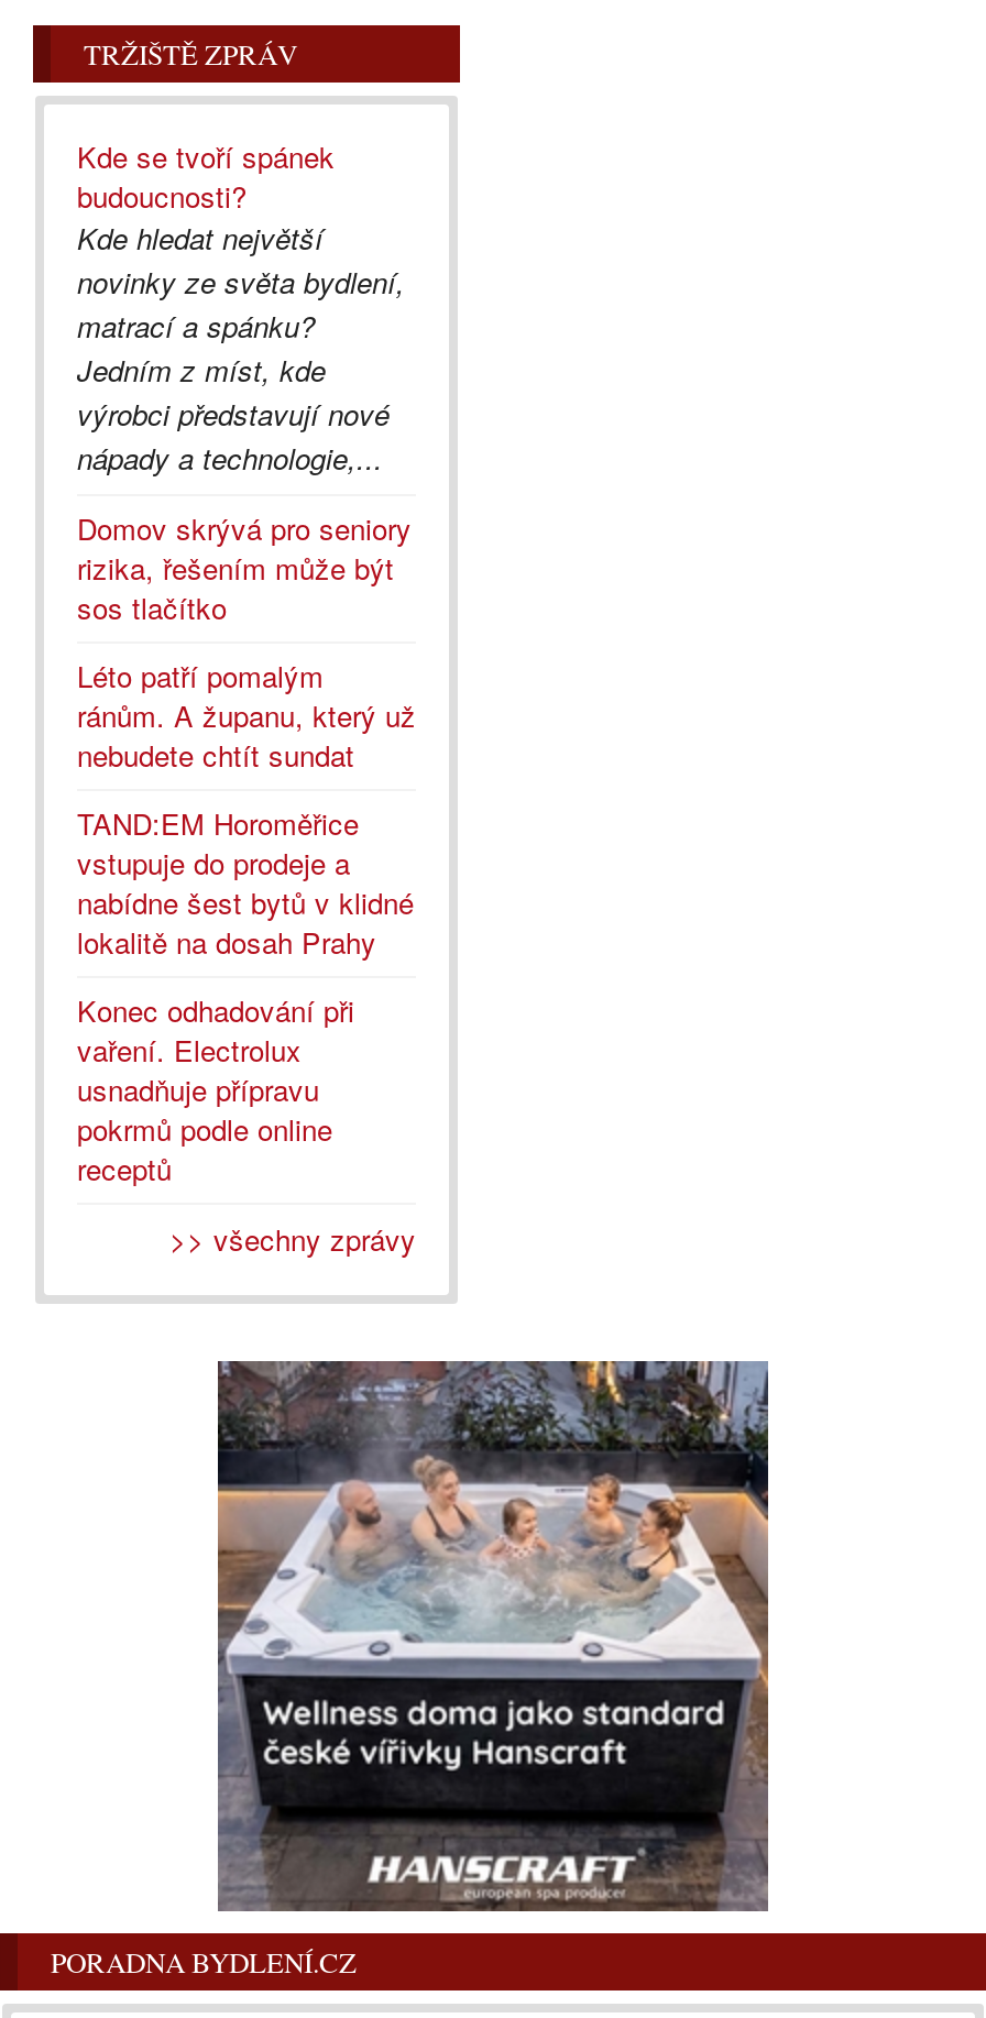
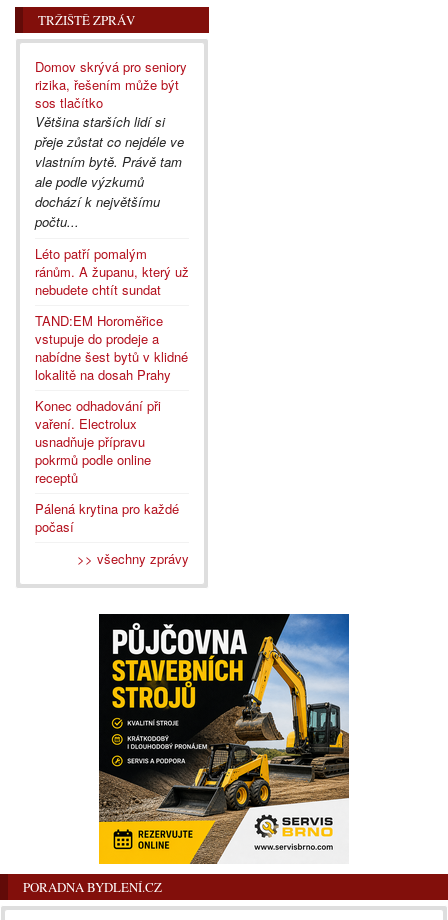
[77,135,405,479] Kde se tvoří spánek | budoucnosti? | Kde hledat největší | novinky ze světa bydlení, | matrací a spánku? | Jedním z míst, kde | výrobci představují nové | nápady a technologie,... -> none
moved [77,507,412,628] -> [35,57,187,112]: Domov skrývá pro seniory | rizika, řešením může být | sos tlačítko
none -> [35,112,184,231] Většina starších lidí si | přeje zůstat co nejdéle ve | vlastním bytě. Právě tam | ale podle výzkumů | dochází k největšímu | počtu...
moved [77,655,416,1189] -> [35,244,189,487]: Léto patří pomalým | ránům. A županu, který už | nebudete chtít sundat | ... | pokrmů podle online | receptů
none -> [35,499,179,536] Pálená krytina pro každé | počasí
[216,1359,770,1913] [image] -> [98,613,350,865] [image]

